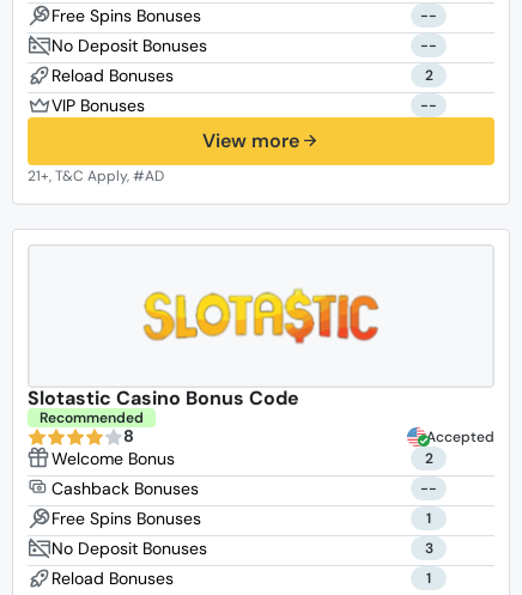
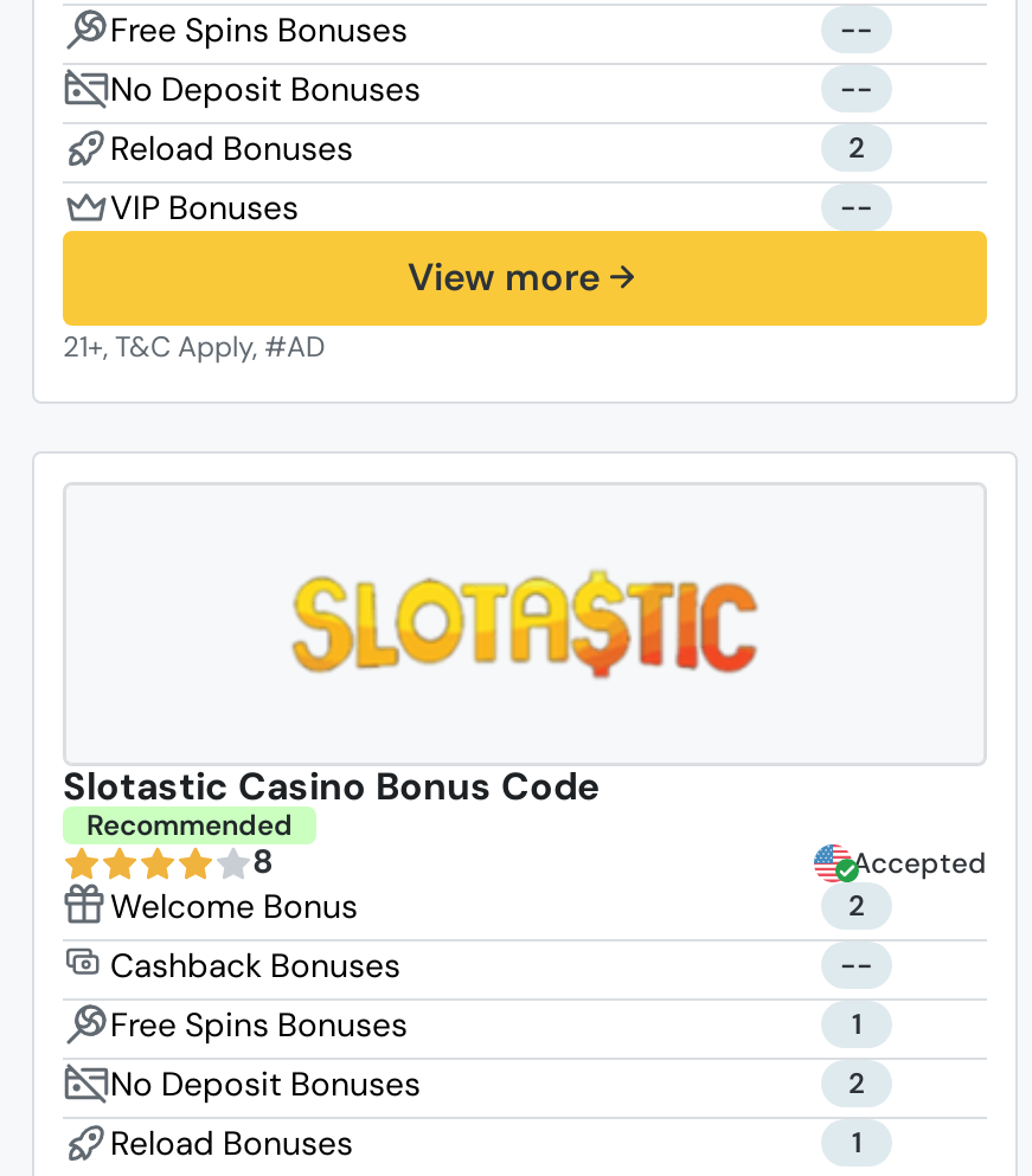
[424,538,433,558] 3 -> [848,1064,865,1102] 2

